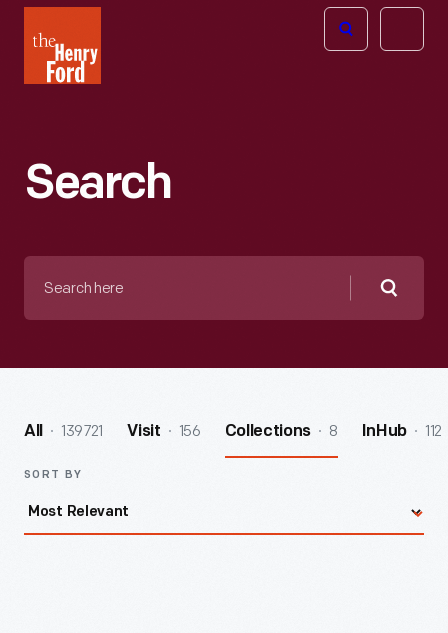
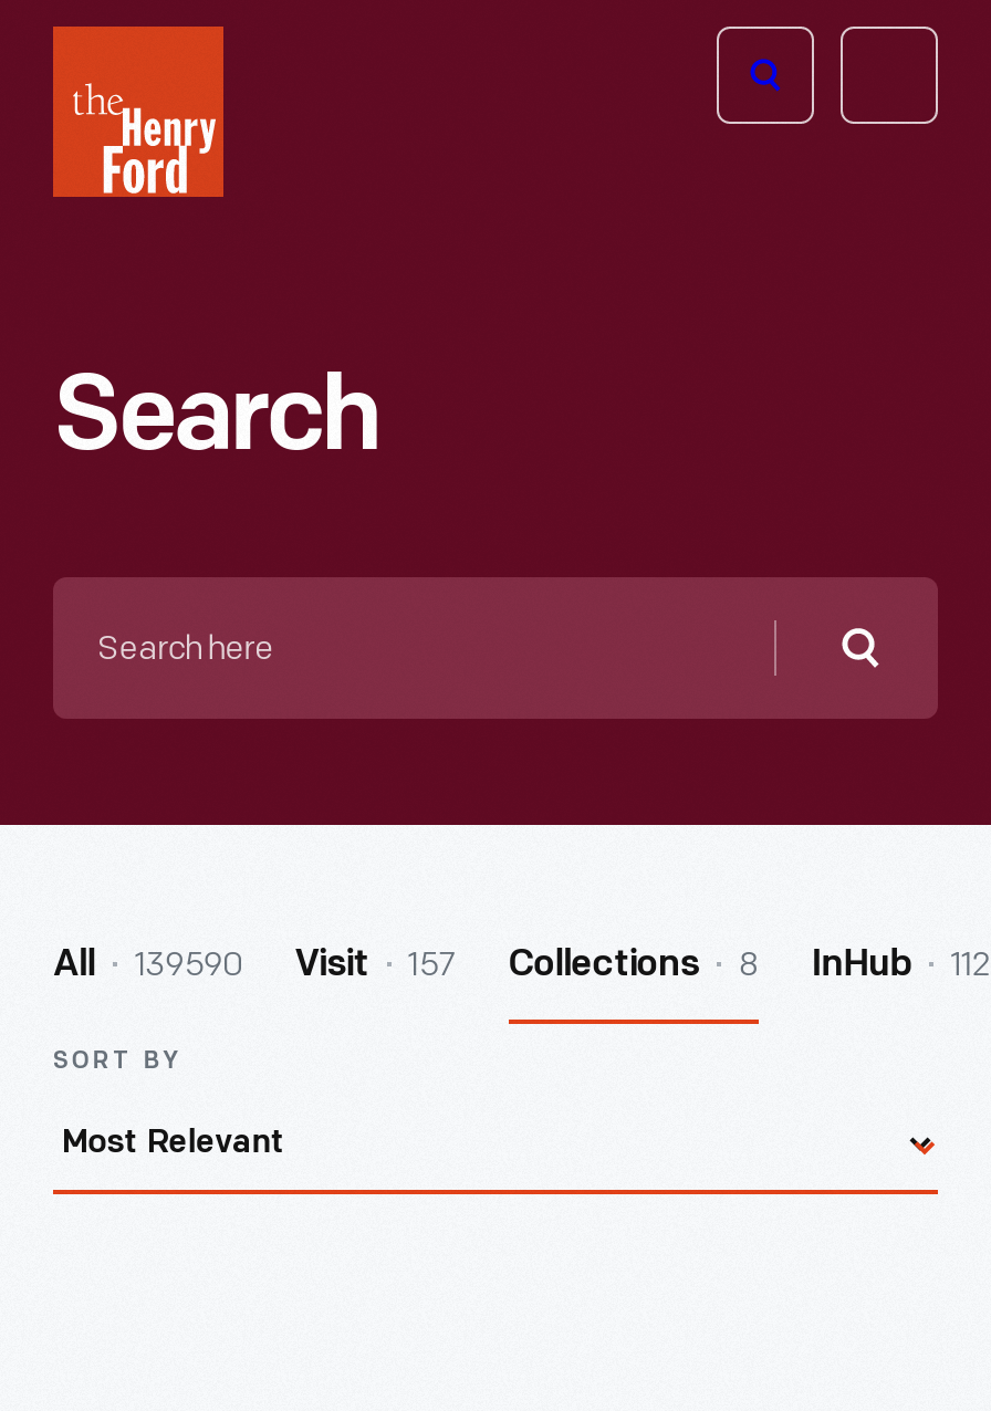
[61,421,103,440] 139721 -> [135,943,242,985] 139590
[178,421,201,440] 156 -> [408,943,455,985] 157

